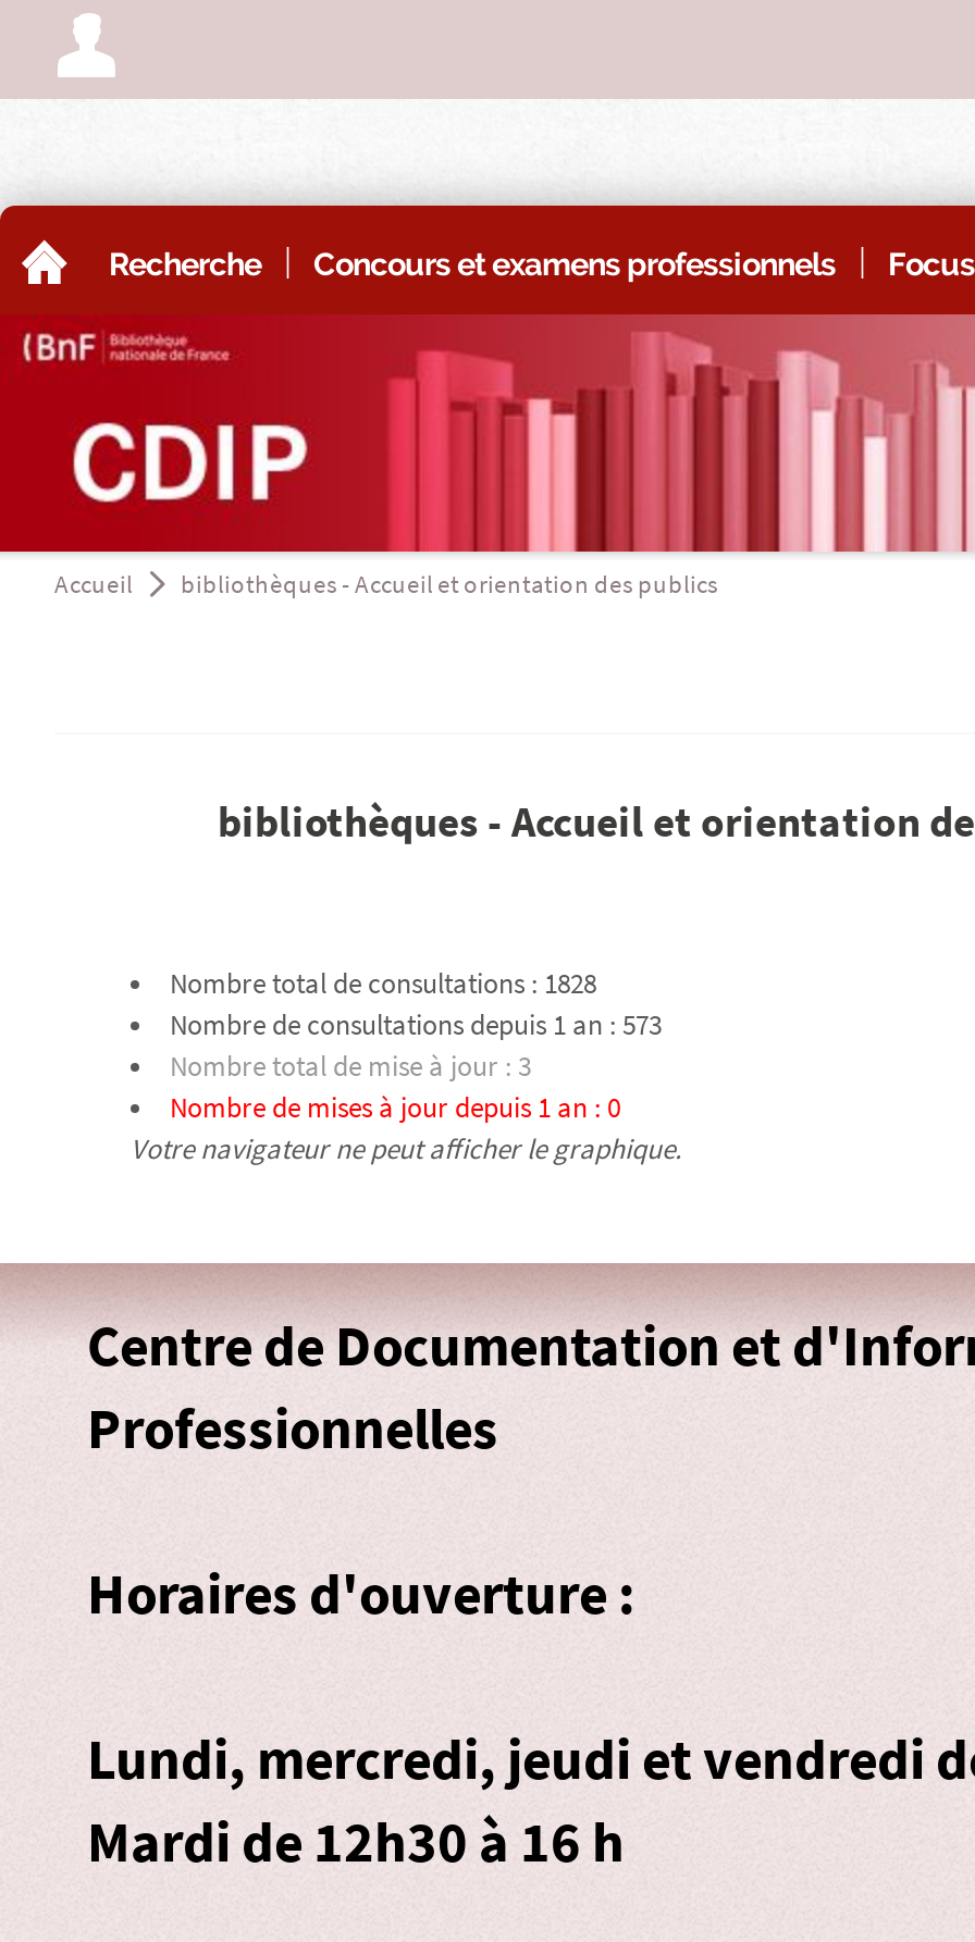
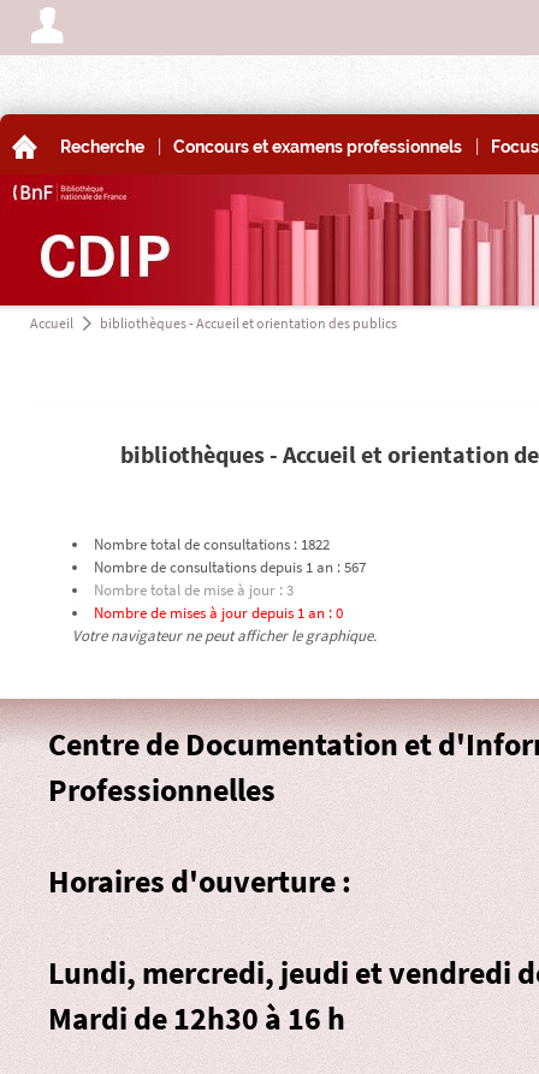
[170,965,596,1002] Nombre total de consultations : 1828 -> [94,534,330,554] Nombre total de consultations : 1822
[170,1006,662,1043] Nombre de consultations depuis 1 an : 573 -> [94,557,366,577] Nombre de consultations depuis 1 an : 567

